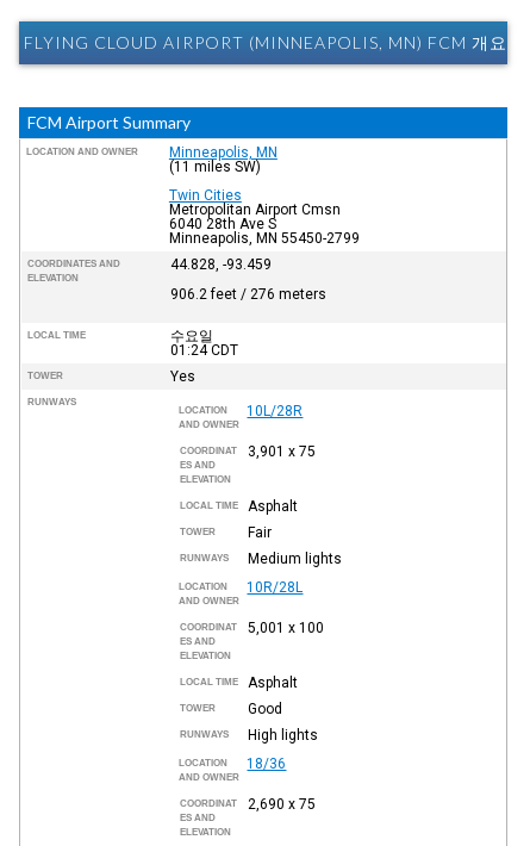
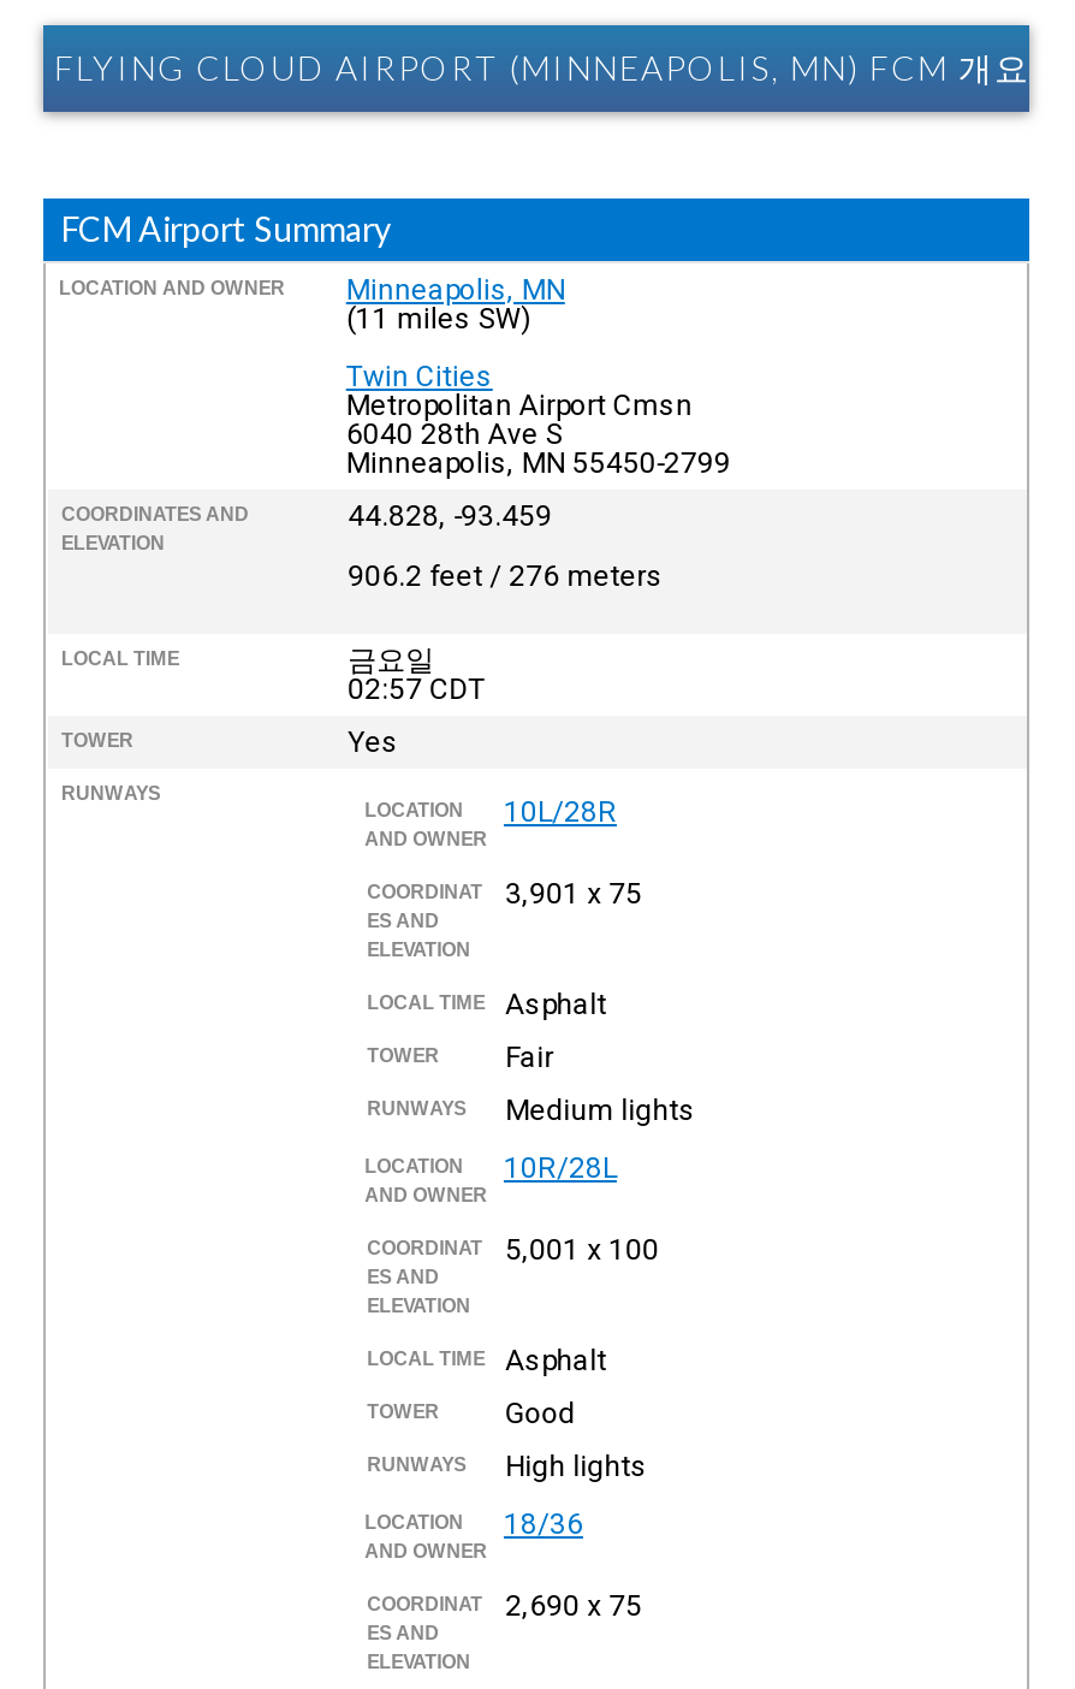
[170,327,238,358] 수요일 | 01:24CDT -> [348,643,485,706] 금요일 | 02:57CDT

